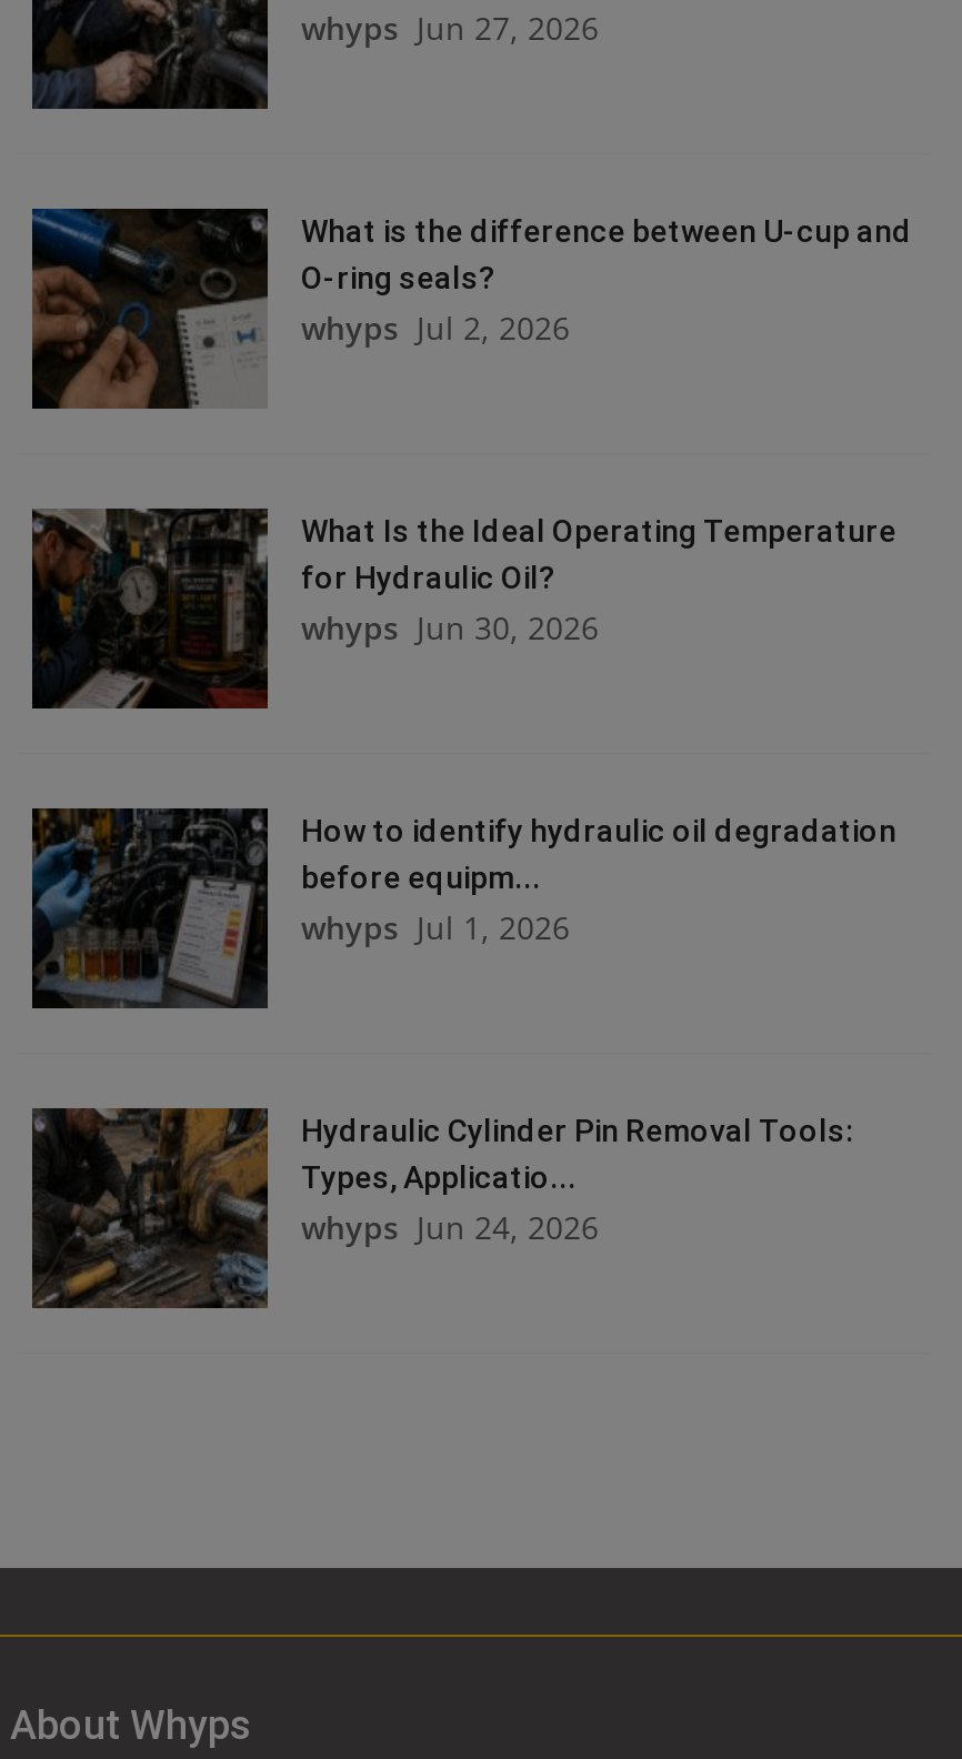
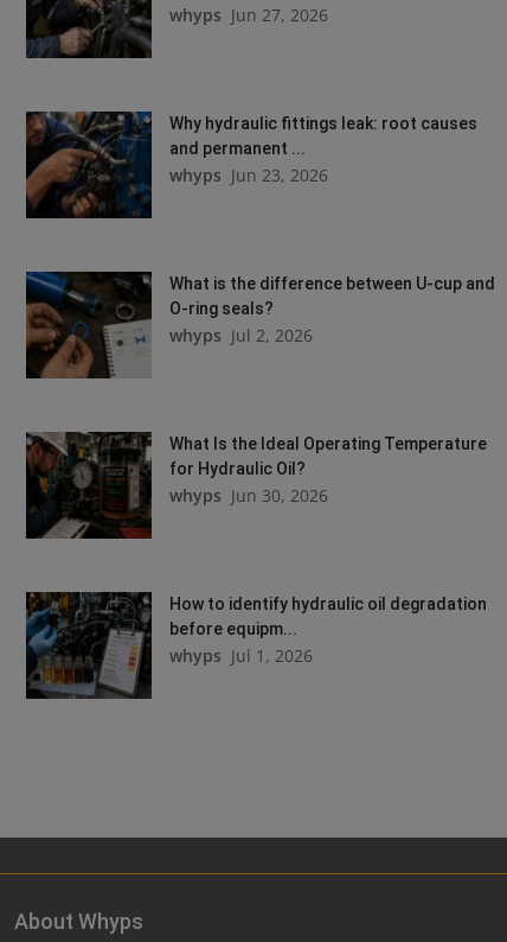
none -> [25,110,477,218] [image] | Why hydraulic fittings leak: root causes | and permanent ... | whyps Jun 23, 2026
moved [30,207,912,949] -> [25,270,495,667]: [image] | What is the difference between U-cup and | O-ring seals? | ... | before equipm... | whyps Jul 1, 2026
[30,1106,854,1310] [image] | Hydraulic Cylinder Pin Removal Tools: | Types, Applicatio... | whyps Jun 24, 2026 -> none

